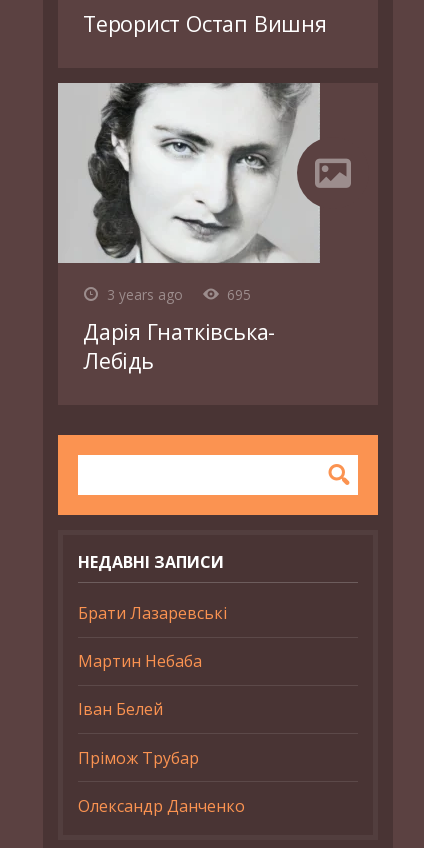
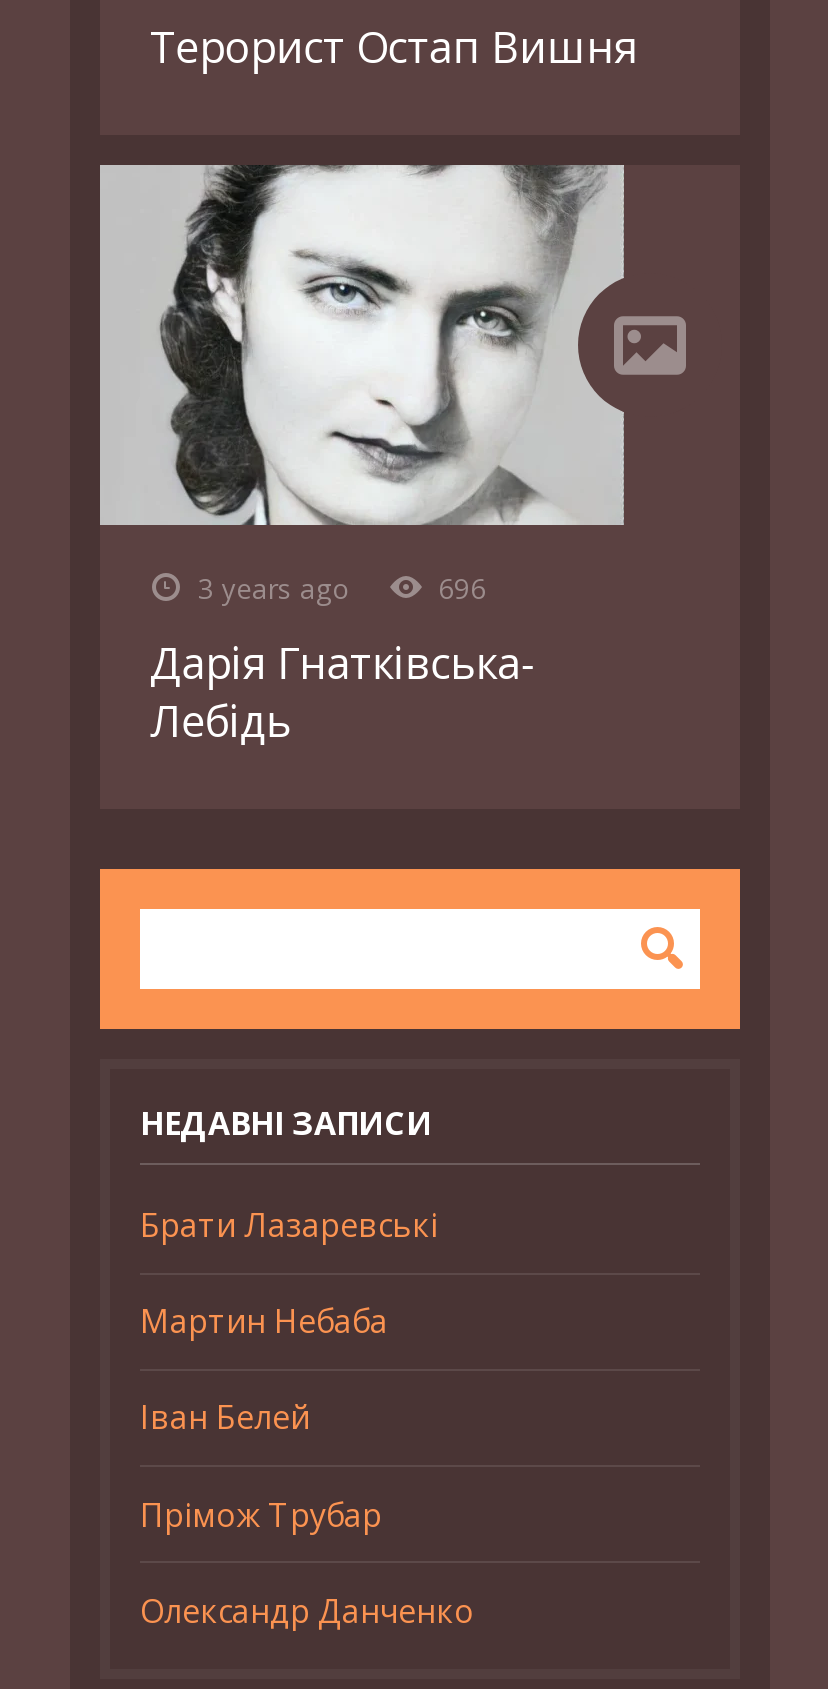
[227,285,251,304] 695 -> [438,569,486,607] 696

